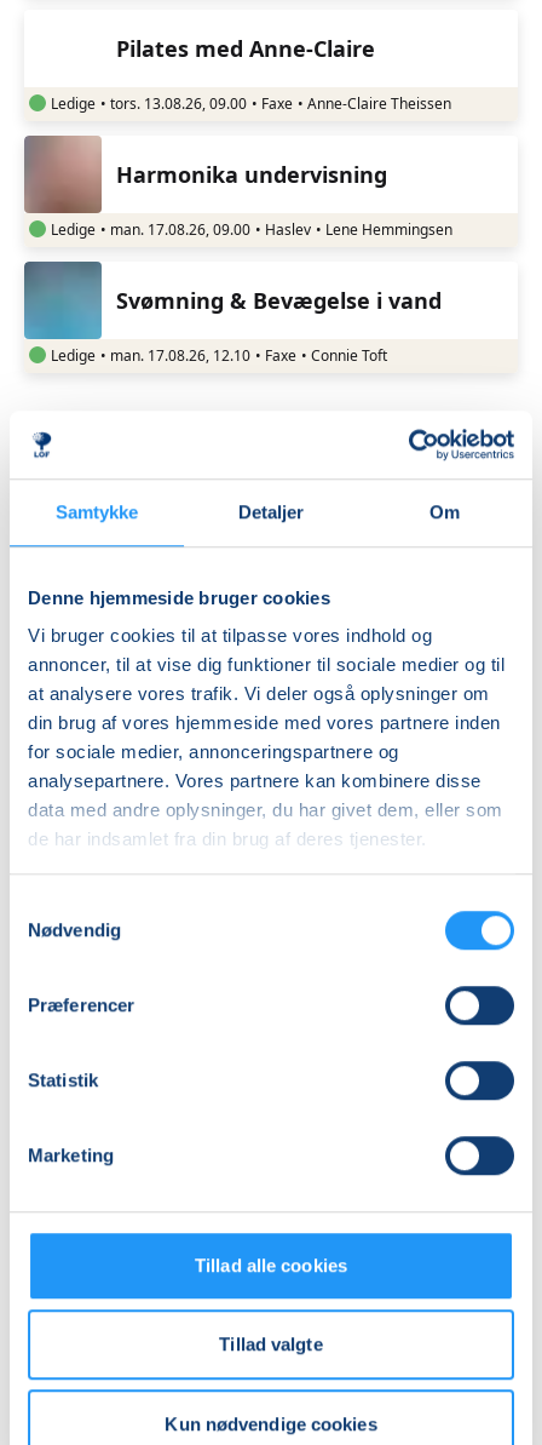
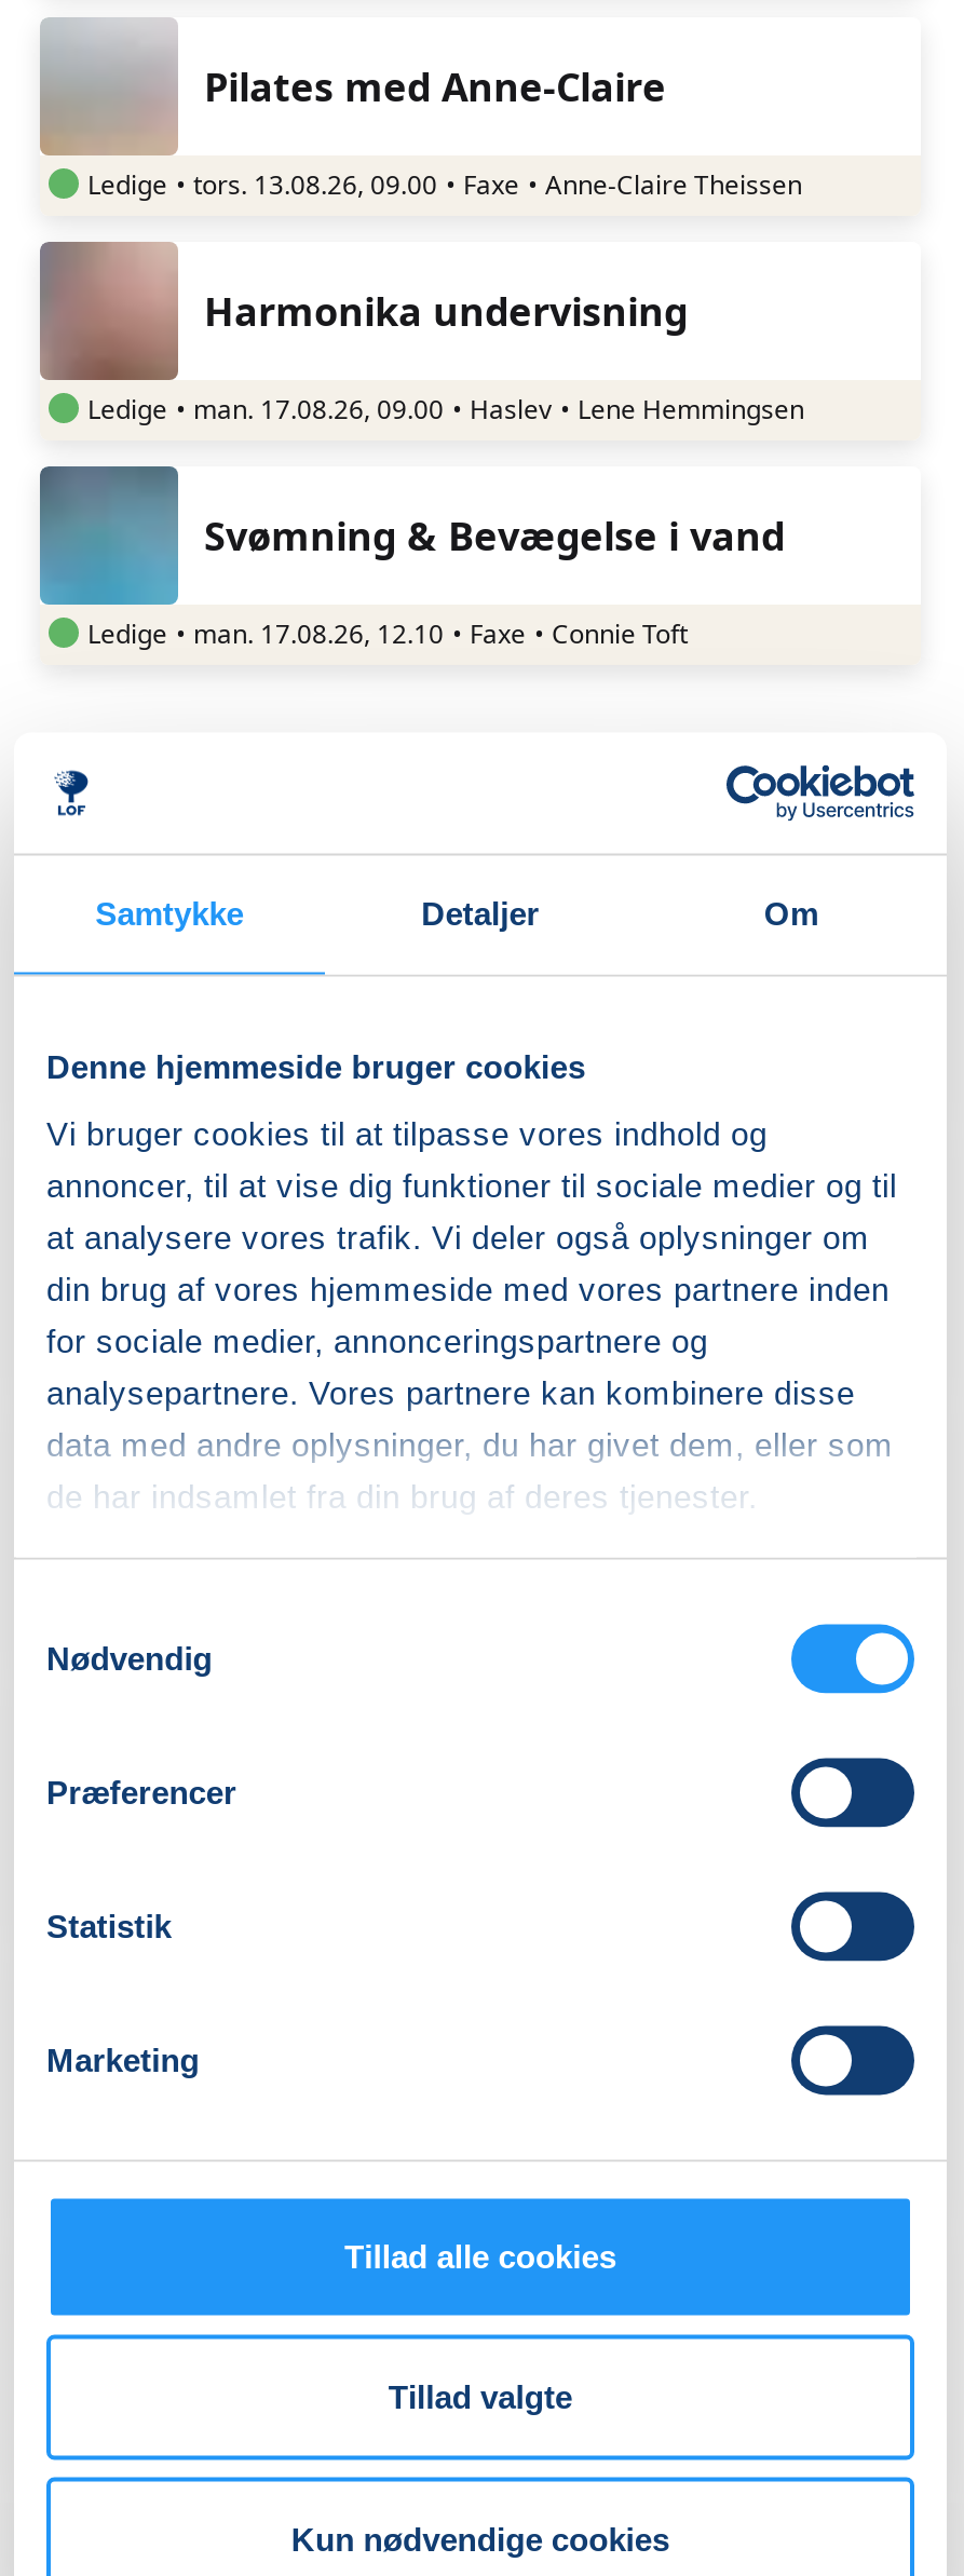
none -> [38,17,180,158] [image]

